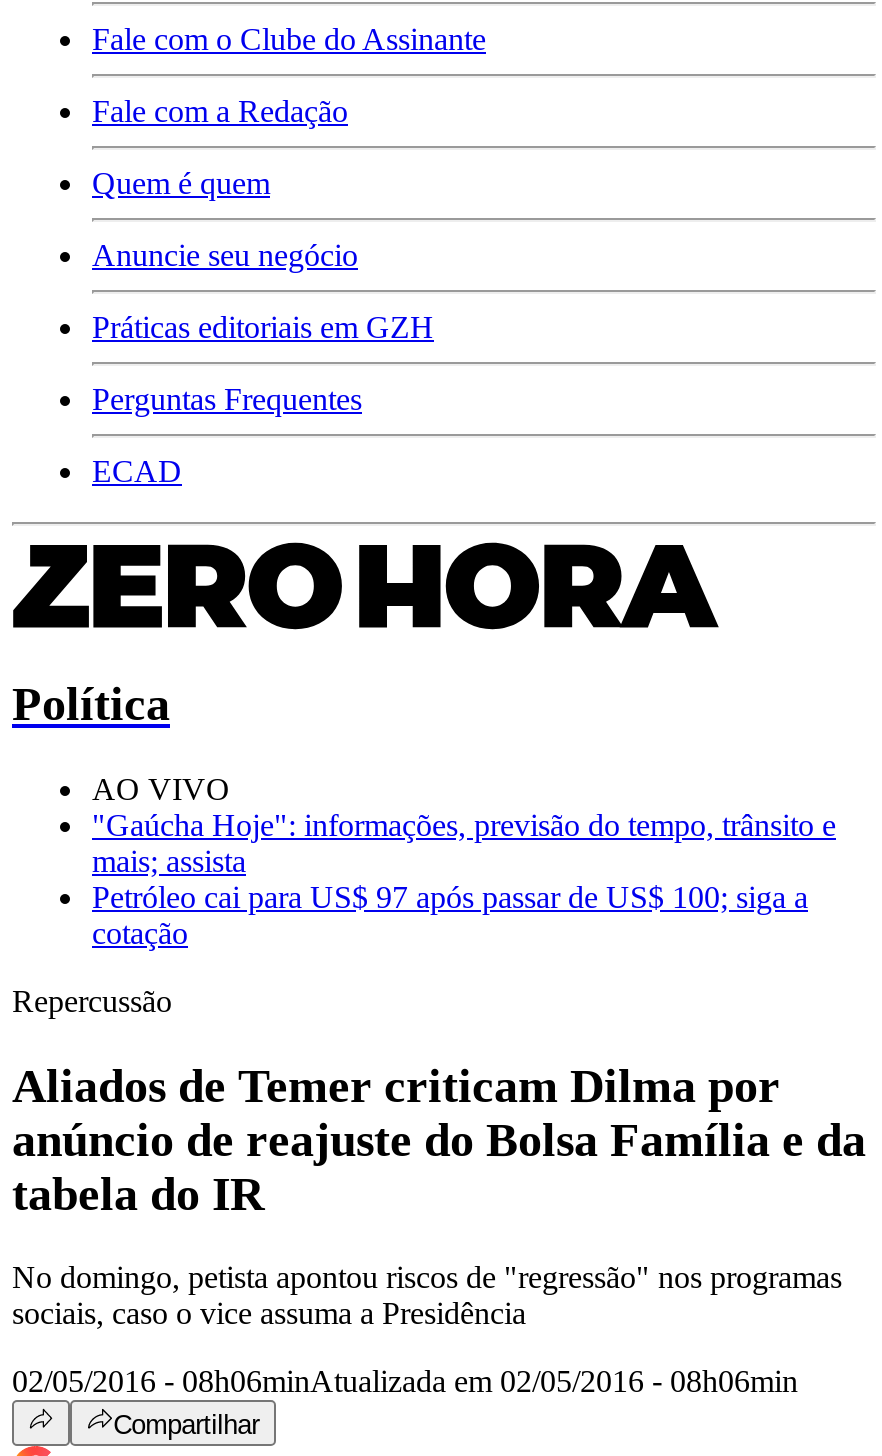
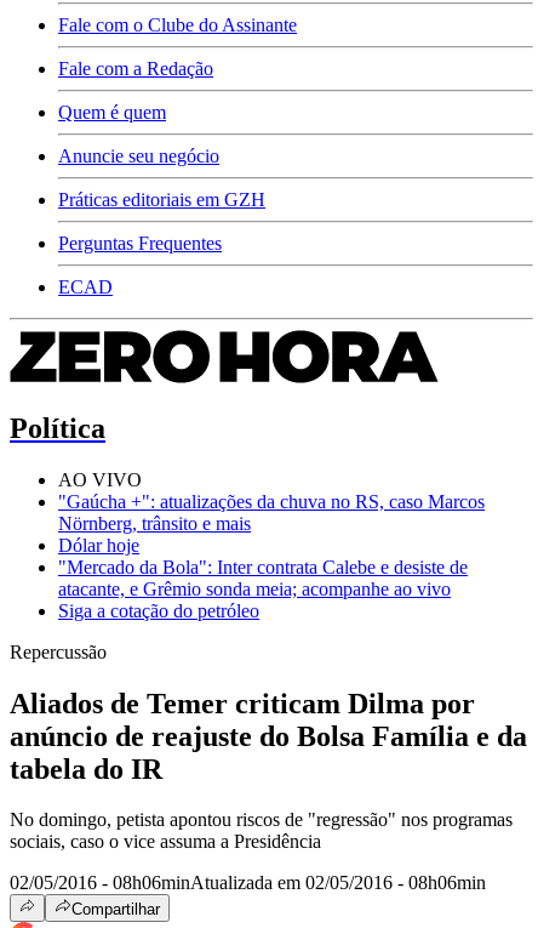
[92,807,836,949] "Gaúcha Hoje": informações, previsão do tempo, trânsito e | mais; assista | Petróleo cai para US$ 97 após passar de US$ 100; siga a | cotação -> [58,491,485,621] "Gaúcha +": atualizações da chuva no RS, caso Marcos | Nörnberg, trânsito e mais | Dólar hoje | "Mercado da Bola": Inter contrata Calebe e desiste de | atacante, e Grêmio sonda meia; acompanhe ao vivo | Siga a cotação do petróleo

